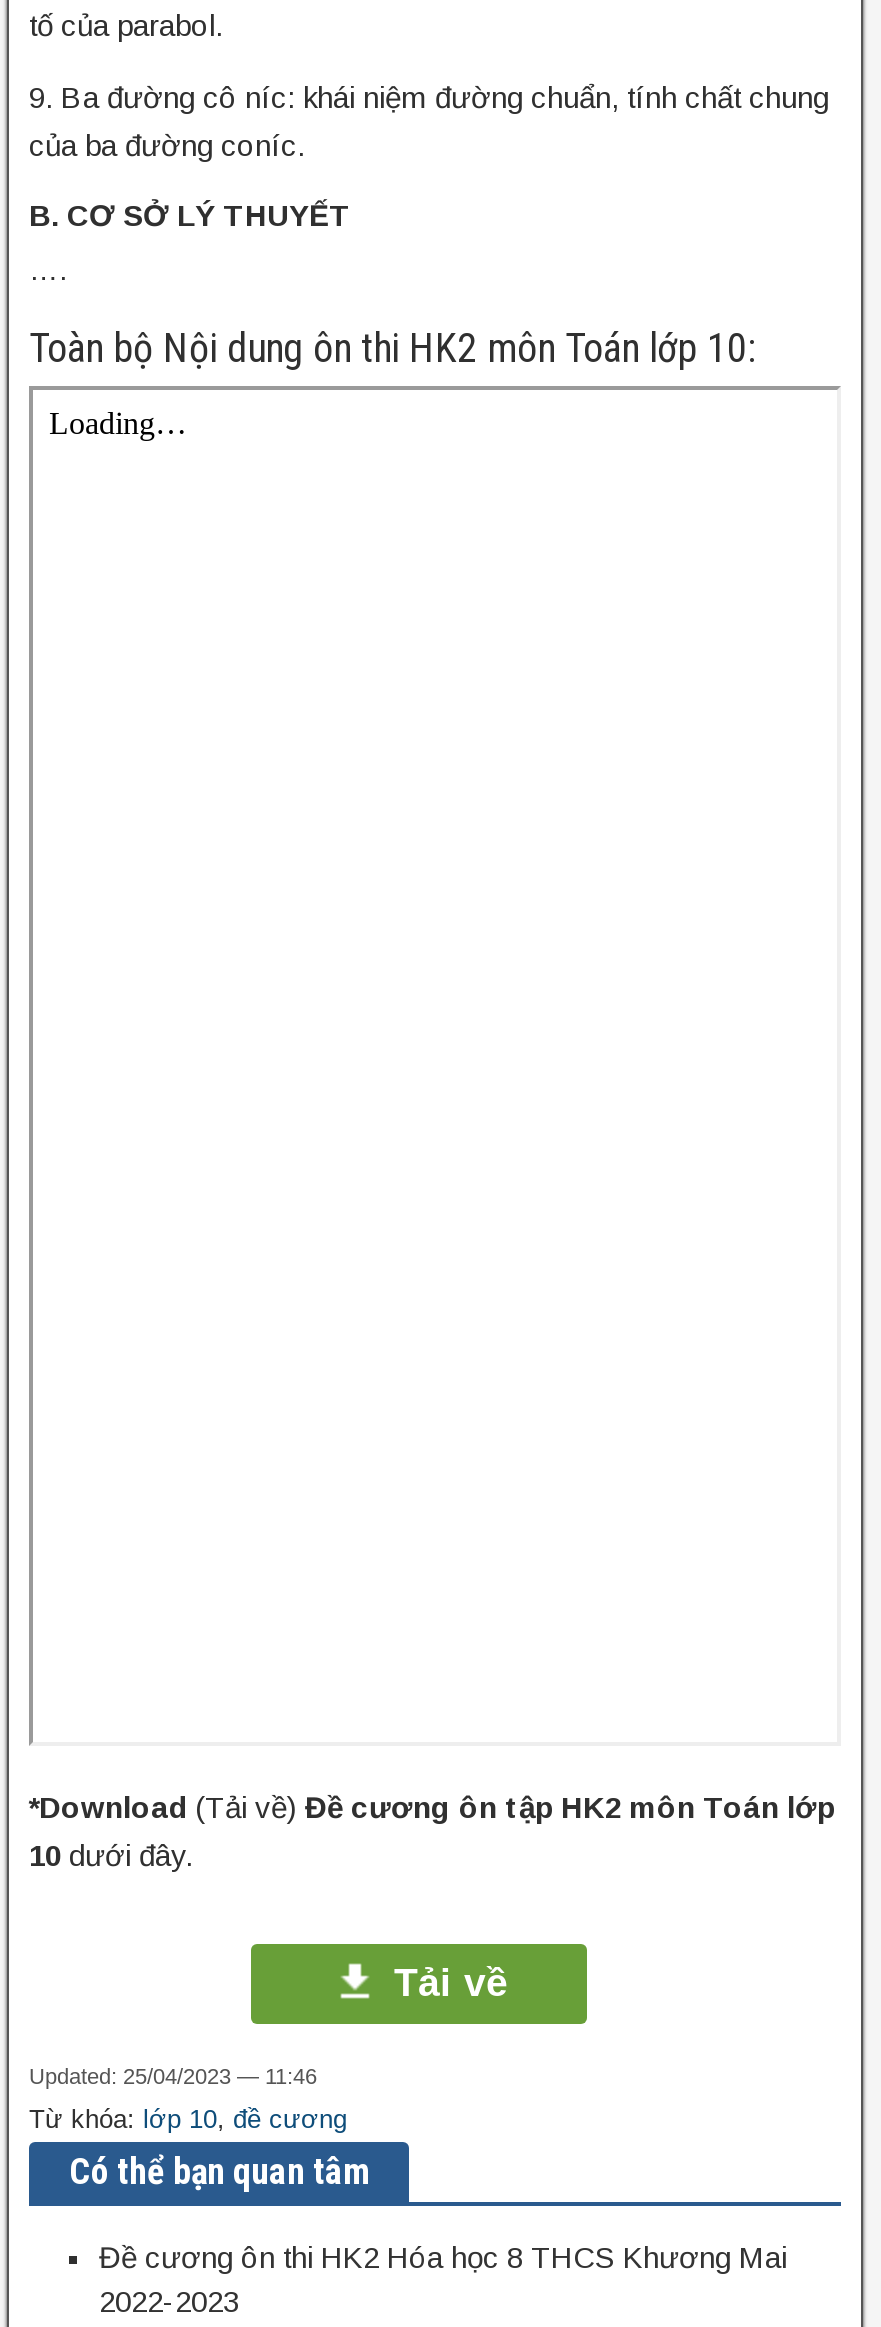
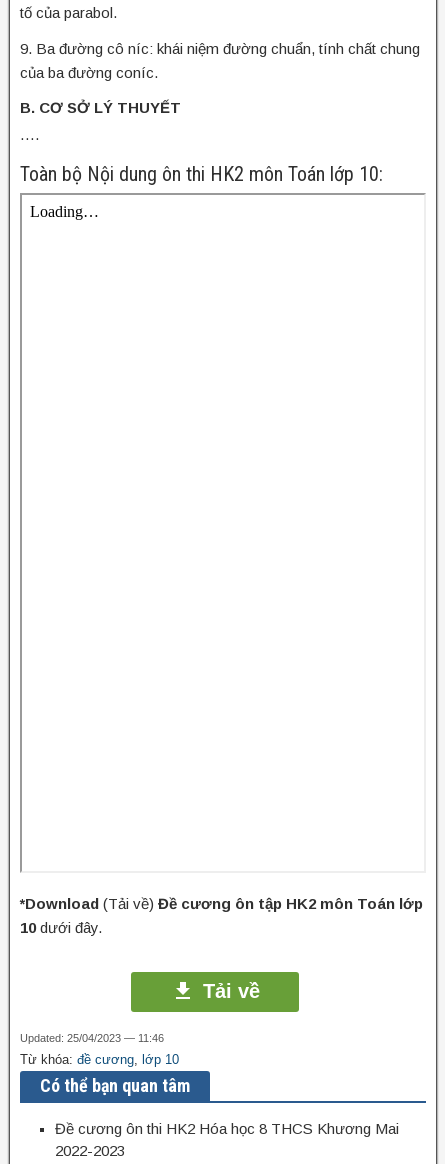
[29,2104,347,2134] Từ khóa: lớp 10, đề cương -> [20,1052,179,1067] Từ khóa: đề cương, lớp 10

